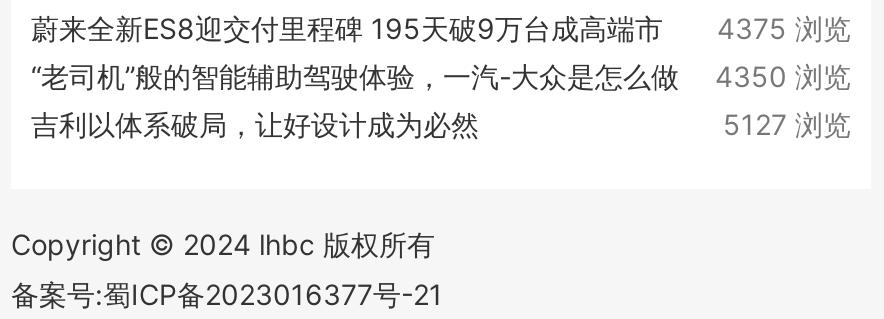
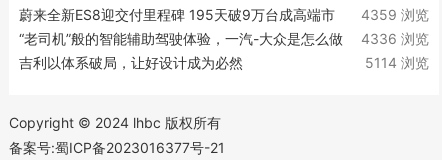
[717,11,851,45] 4375 浏览 -> [361,6,429,23] 4359 浏览
[715,59,851,93] 4350 浏览 -> [361,30,429,47] 4336 浏览
[723,107,851,141] 5127 浏览 -> [365,54,429,71] 5114 浏览

